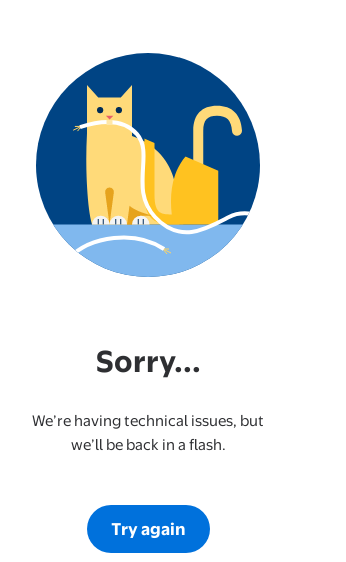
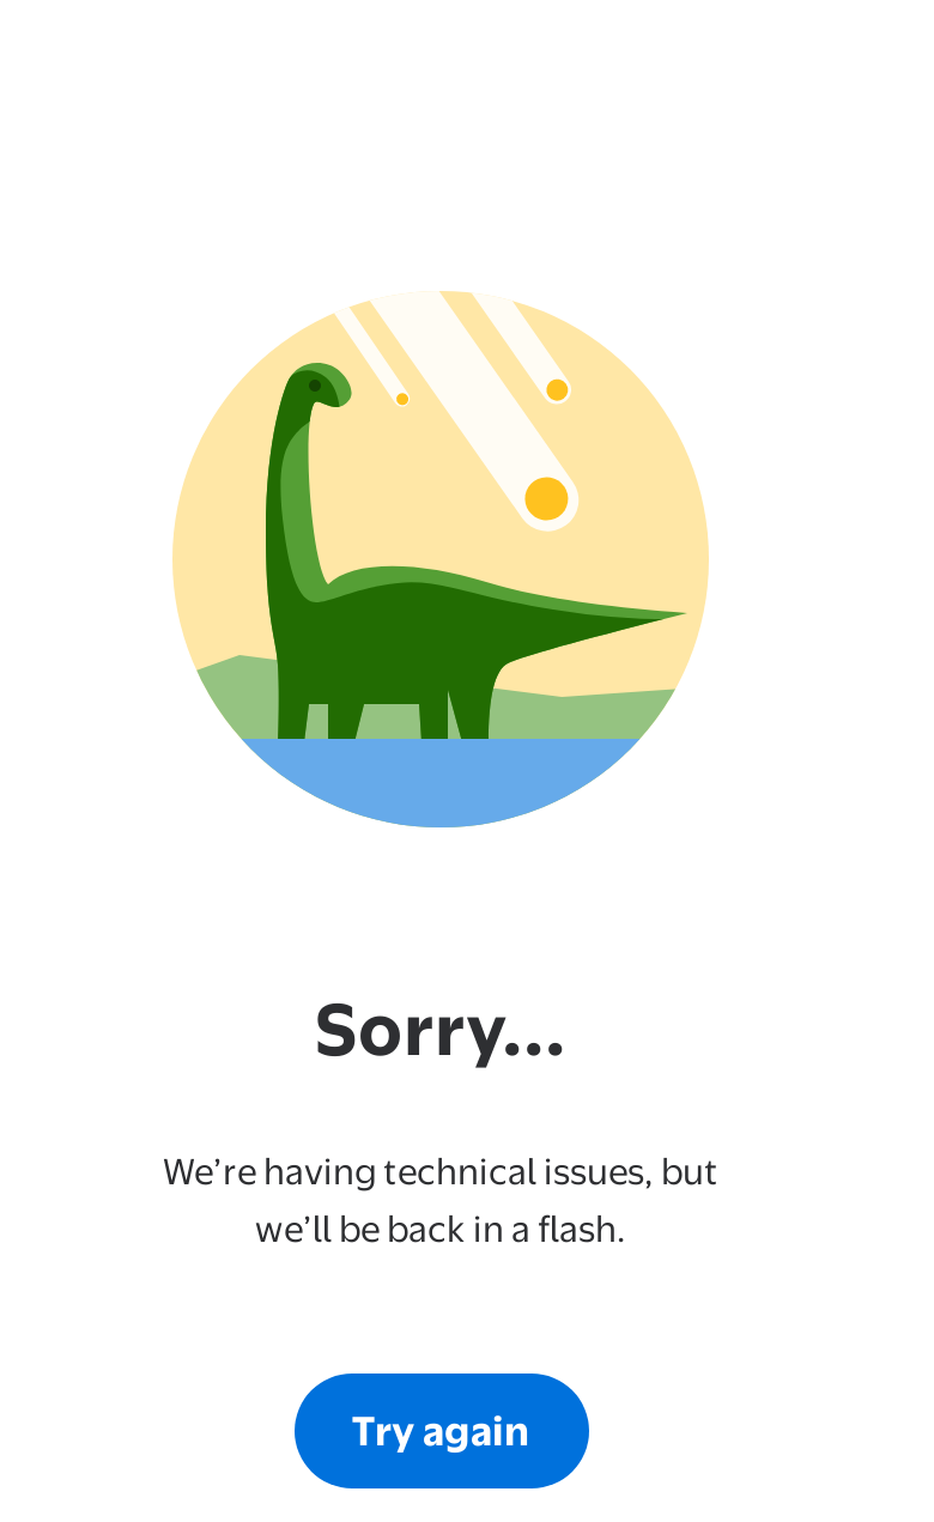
[35,52,261,255] [image] -> [172,291,709,772] [image]

